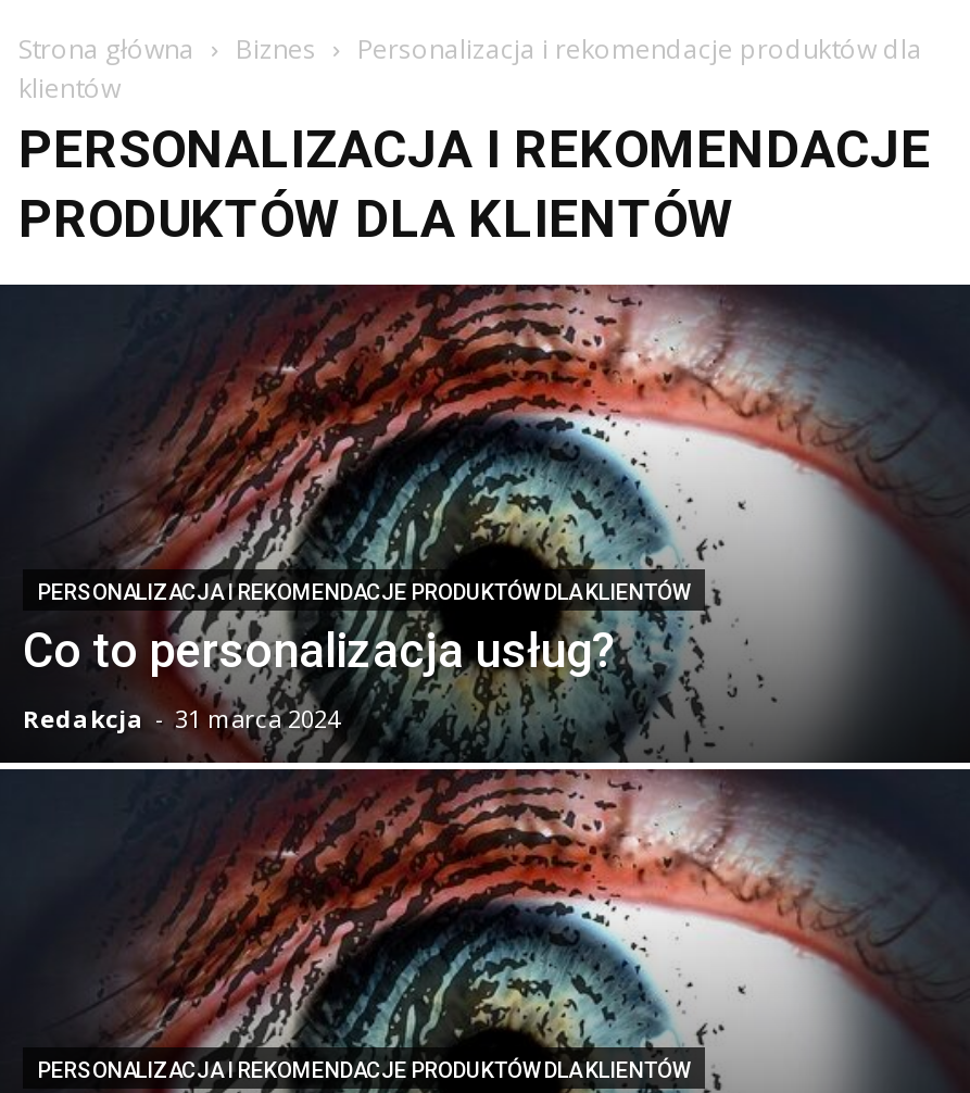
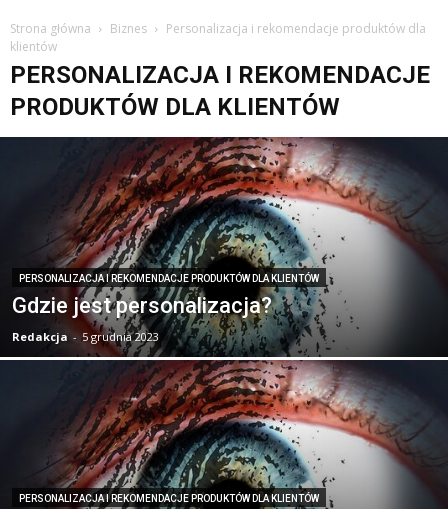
[23,624,616,734] Co to personalizacja usług? | Redakcja - 31 marca 2024 -> [12,293,272,344] Gdzie jest personalizacja? | Redakcja - 5 grudnia 2023

